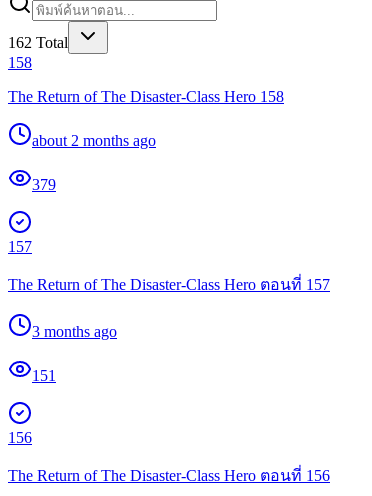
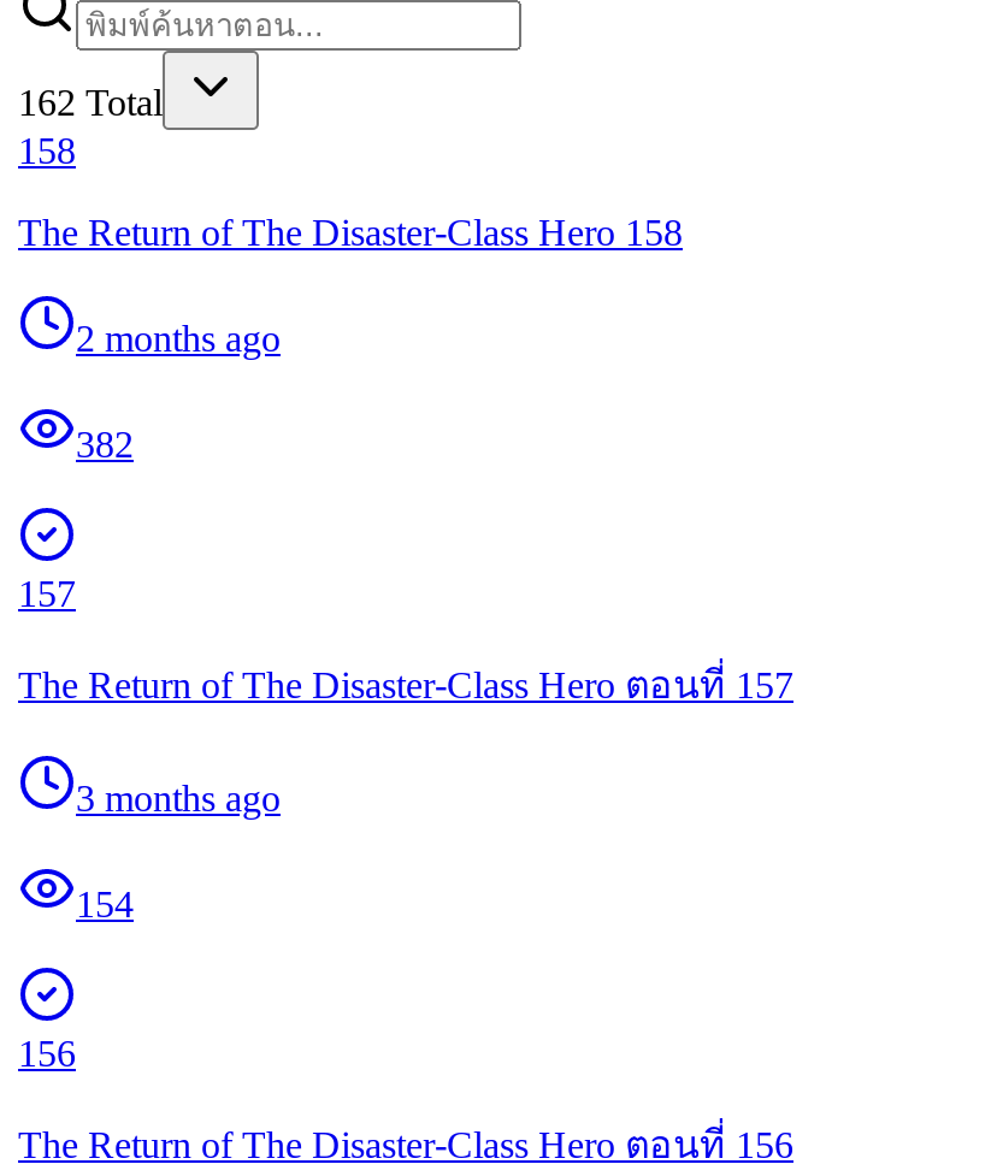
[32,132,156,149] about 2 months ago -> [76,317,281,358] 2 months ago
[32,176,56,193] 379 -> [76,423,134,464] 382
[32,367,56,384] 151 -> [76,883,134,924] 154

